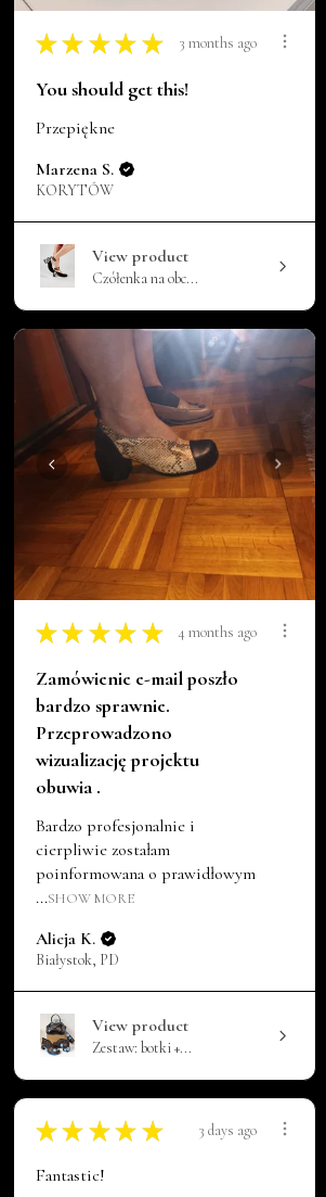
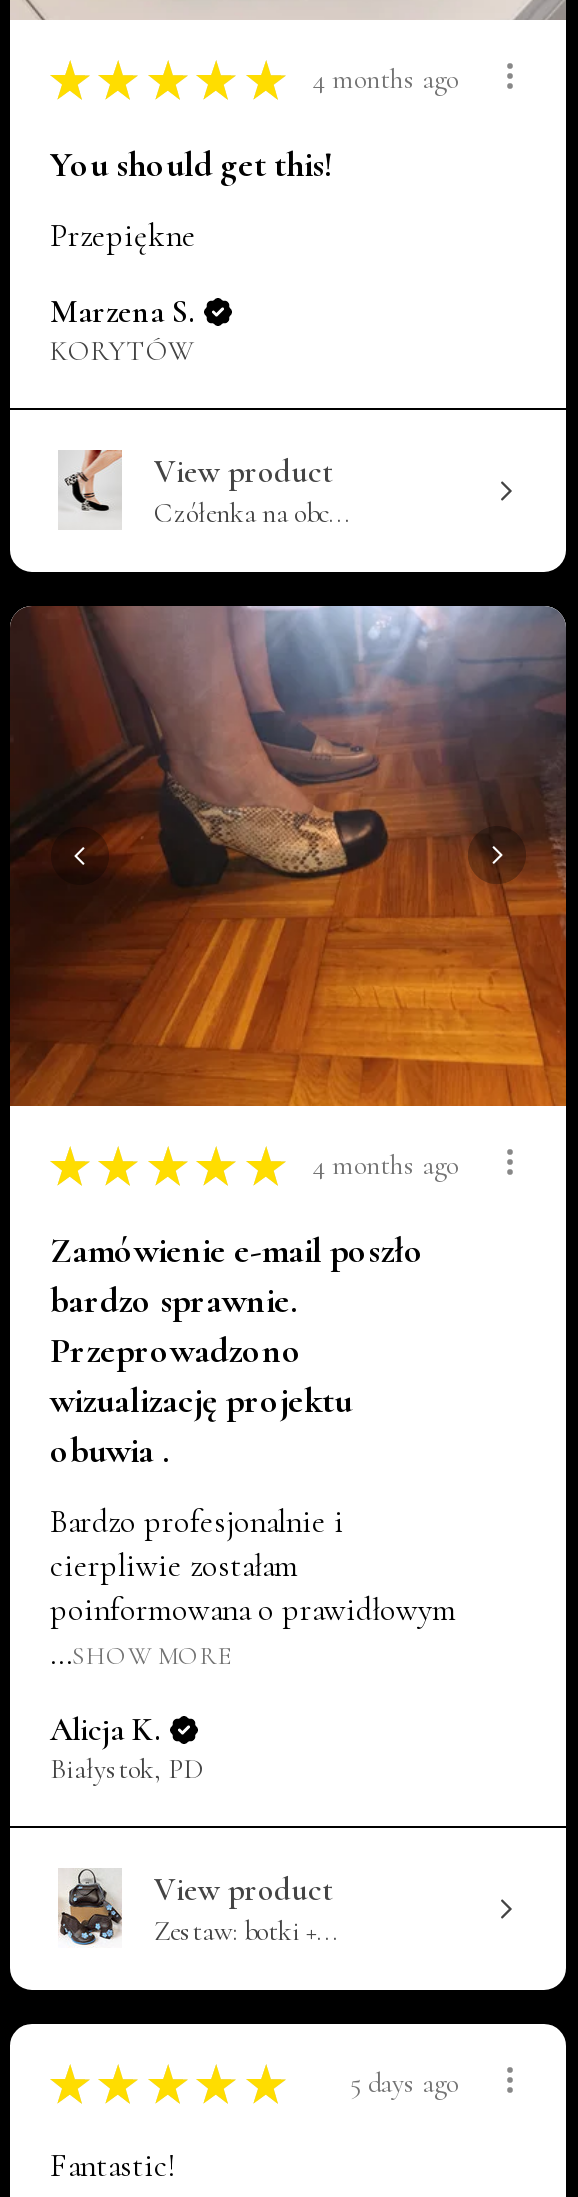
[179,34,257,53] 3 months ago -> [312,63,458,97] 4 months ago
[198,1122,257,1140] 3 days ago -> [350,2067,458,2101] 5 days ago

